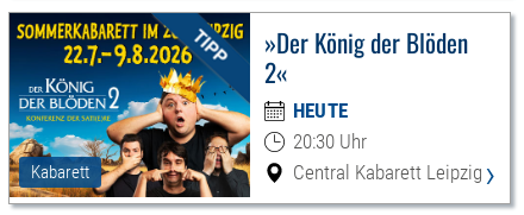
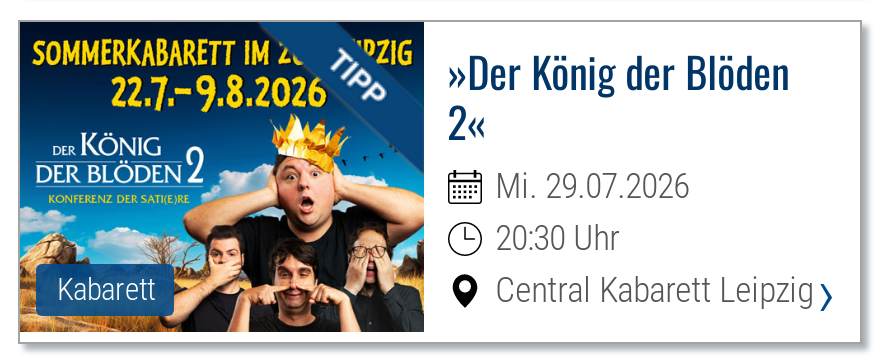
[292,99,348,122] HEUTE -> [495,166,689,206] Mi. 29.07.2026

